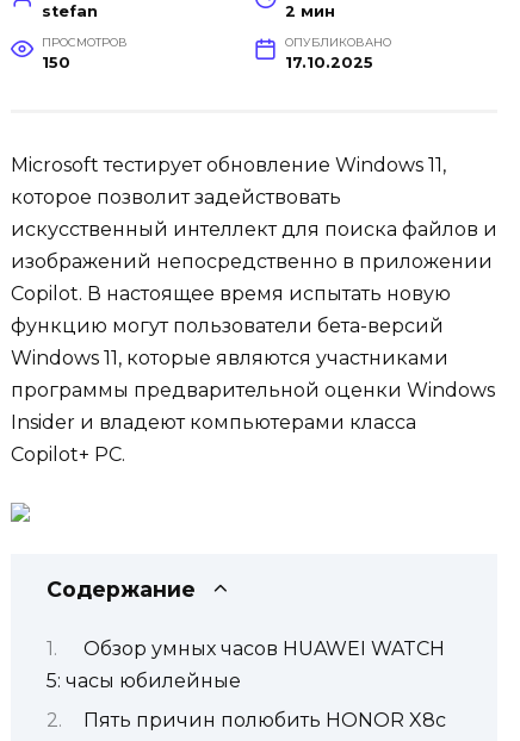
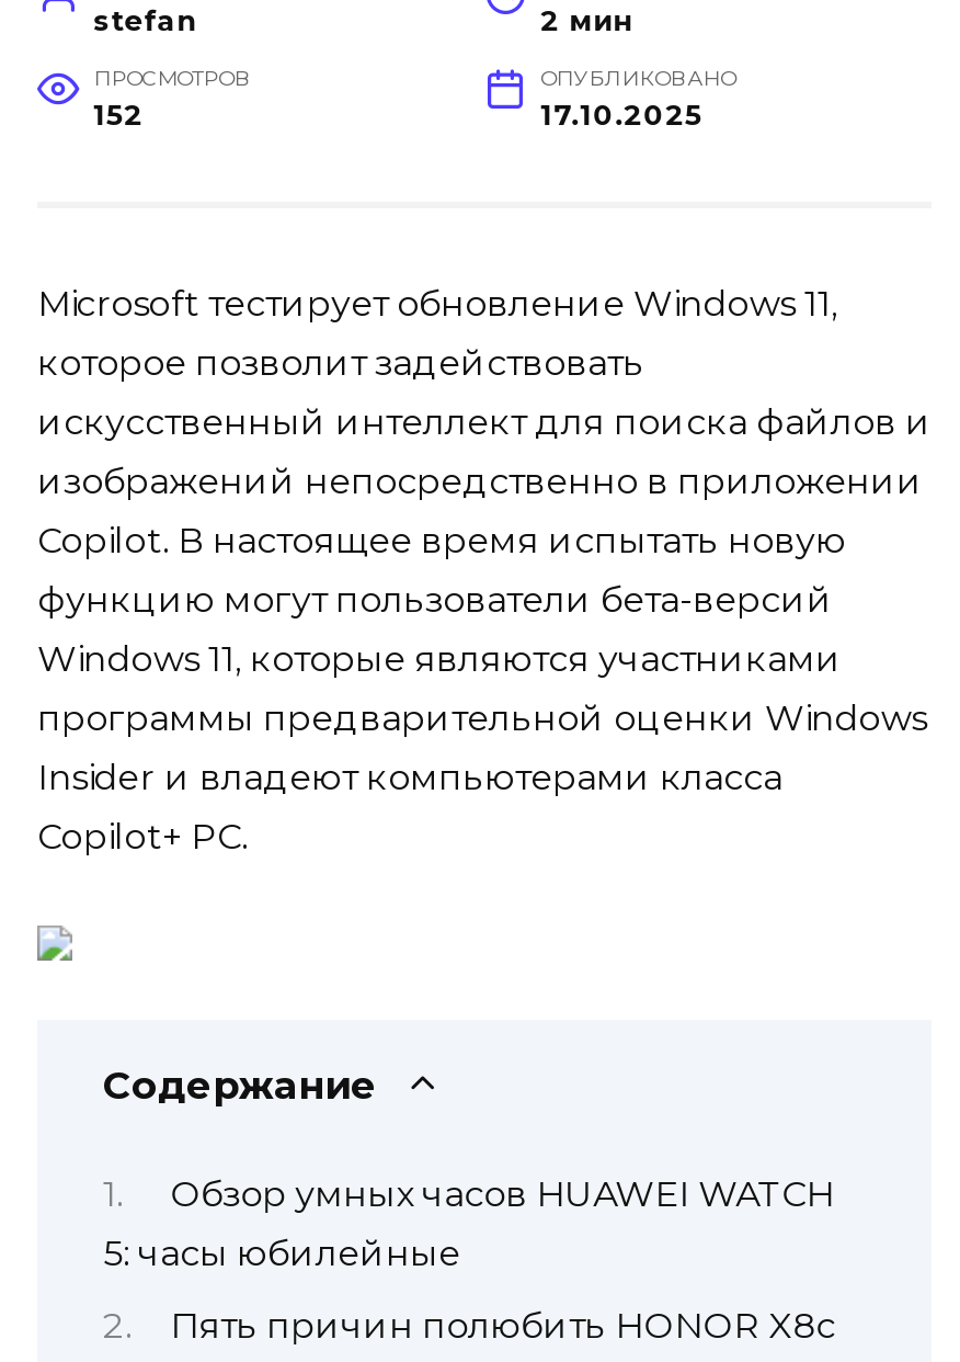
[41,53,70,71] 150 -> [93,98,144,131] 152

